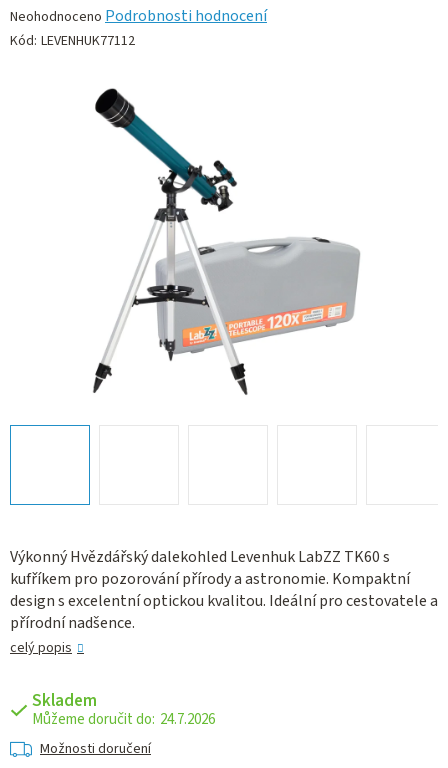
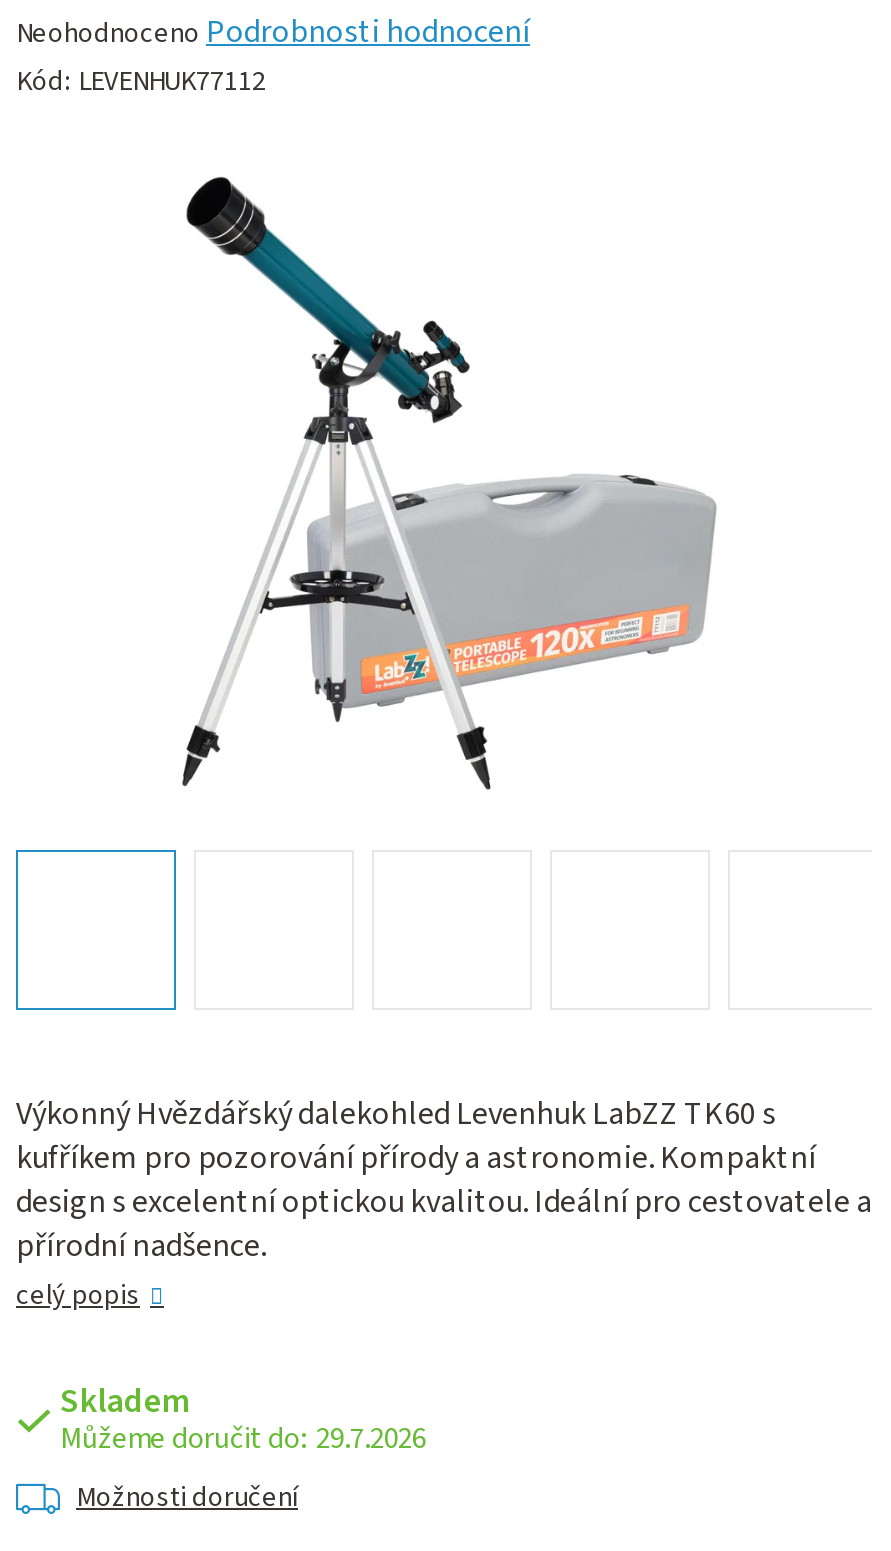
[157,709,215,730] 24.7.2026 -> [310,1418,426,1460] 29.7.2026

